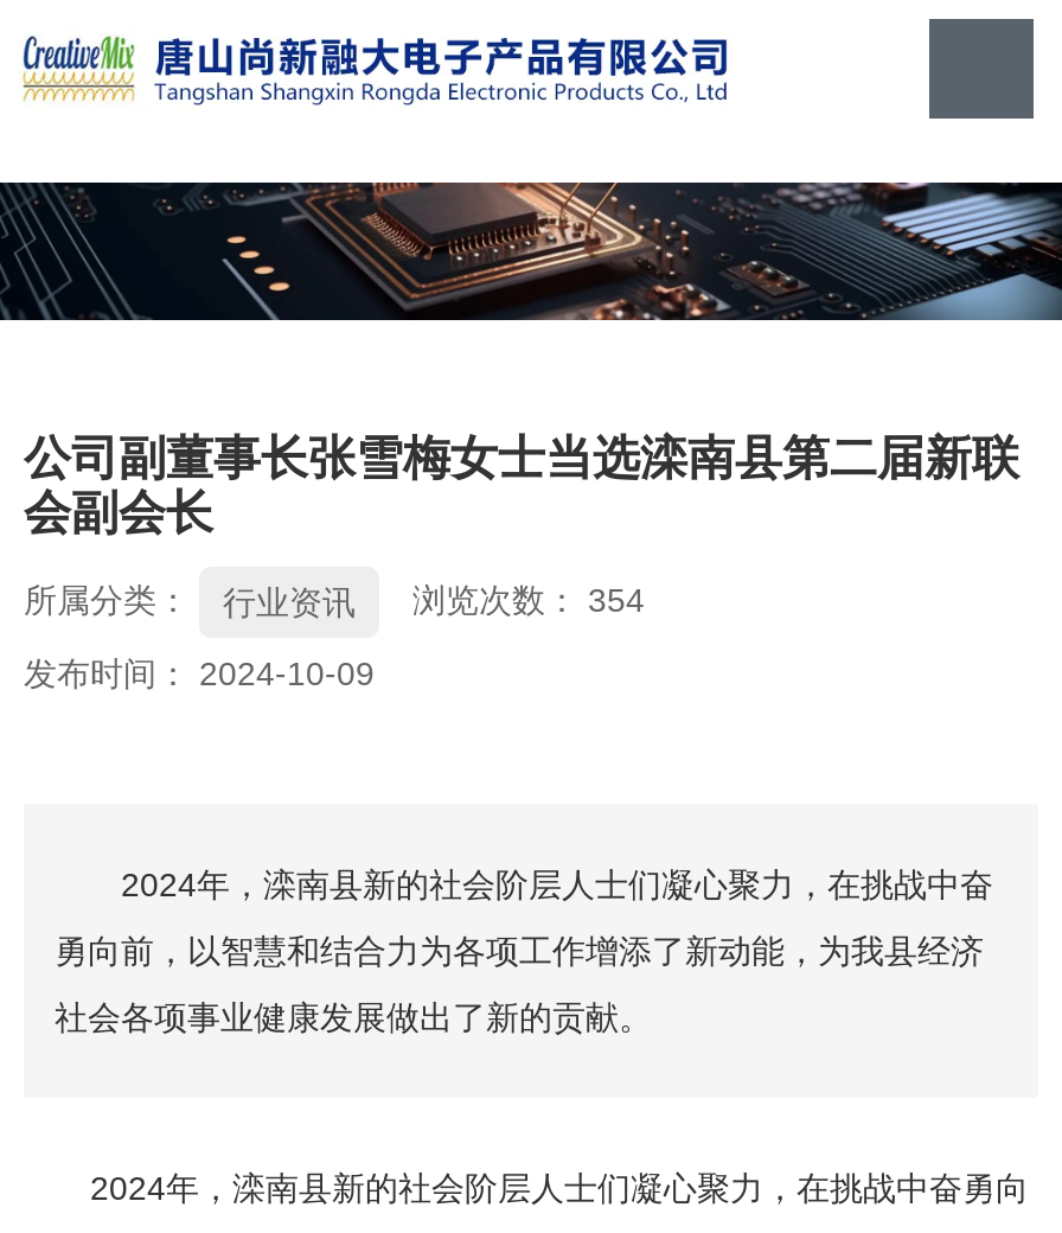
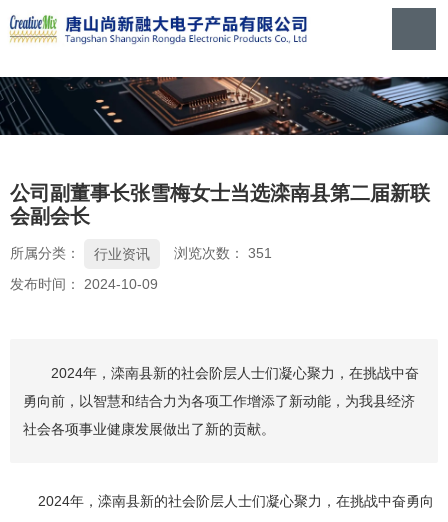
[24,581,645,622] 所属分类： 行业资讯 浏览次数：354 -> [10,245,272,262] 所属分类： 行业资讯 浏览次数：351

